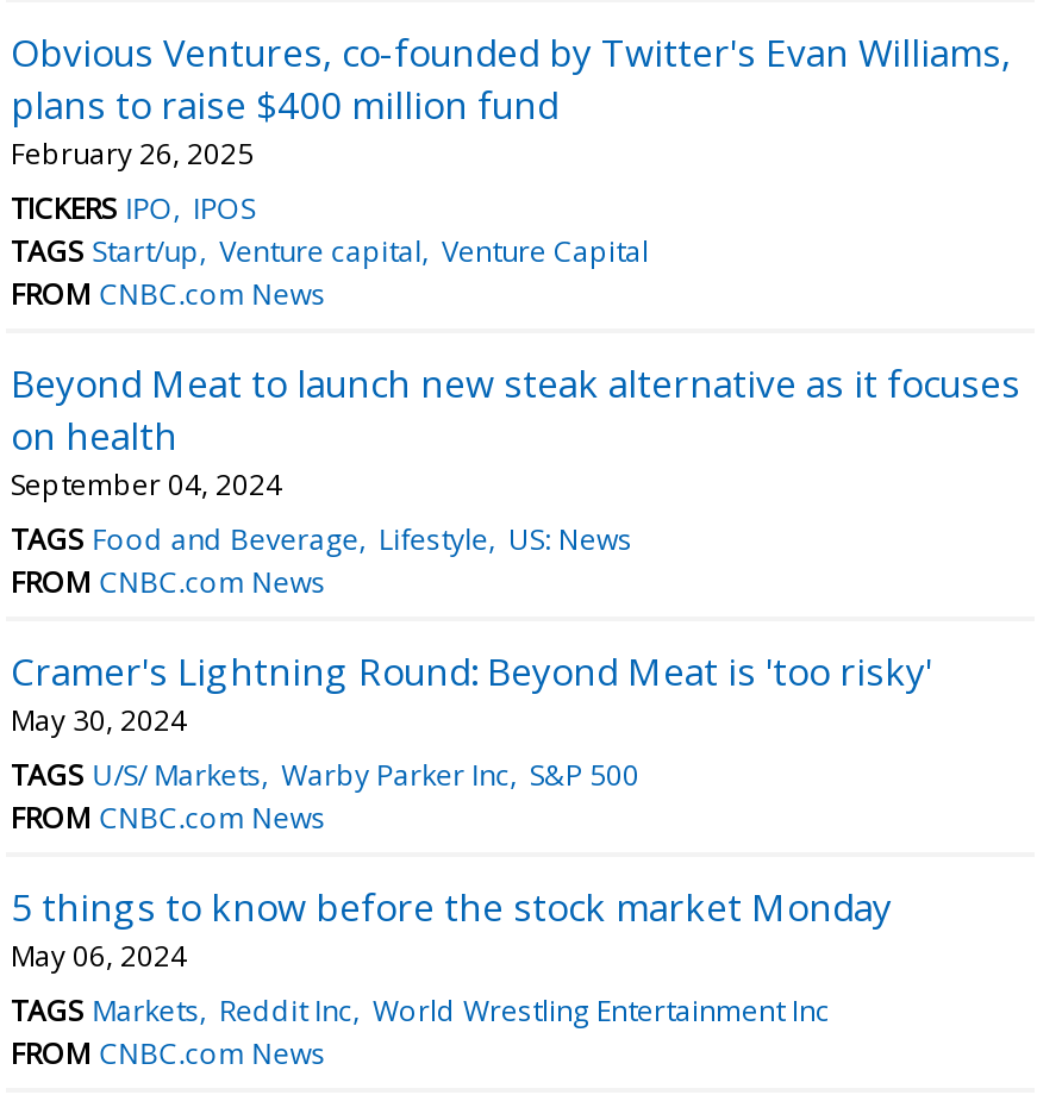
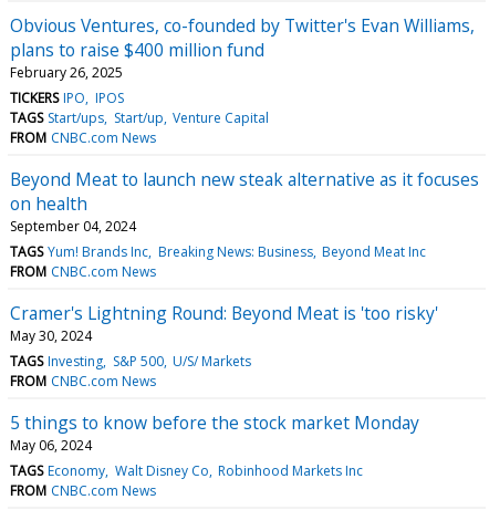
[11,231,649,271] TAGS Start/up Venture capital Venture Capital -> [10,108,269,127] TAGS Start/ups Start/up Venture Capital
[11,519,632,559] TAGS Food and Beverage Lifestyle US: News -> [10,242,426,261] TAGS Yum! Brands Inc Breaking News: Business Beyond Meat Inc
[11,754,639,795] TAGS U/S/ Markets Warby Parker Inc S&P 500 -> [10,352,251,370] TAGS Investing S&P 500 U/S/ Markets
[11,990,830,1030] TAGS Markets Reddit Inc World Wrestling Entertainment Inc -> [10,461,363,480] TAGS Economy Walt Disney Co Robinhood Markets Inc

